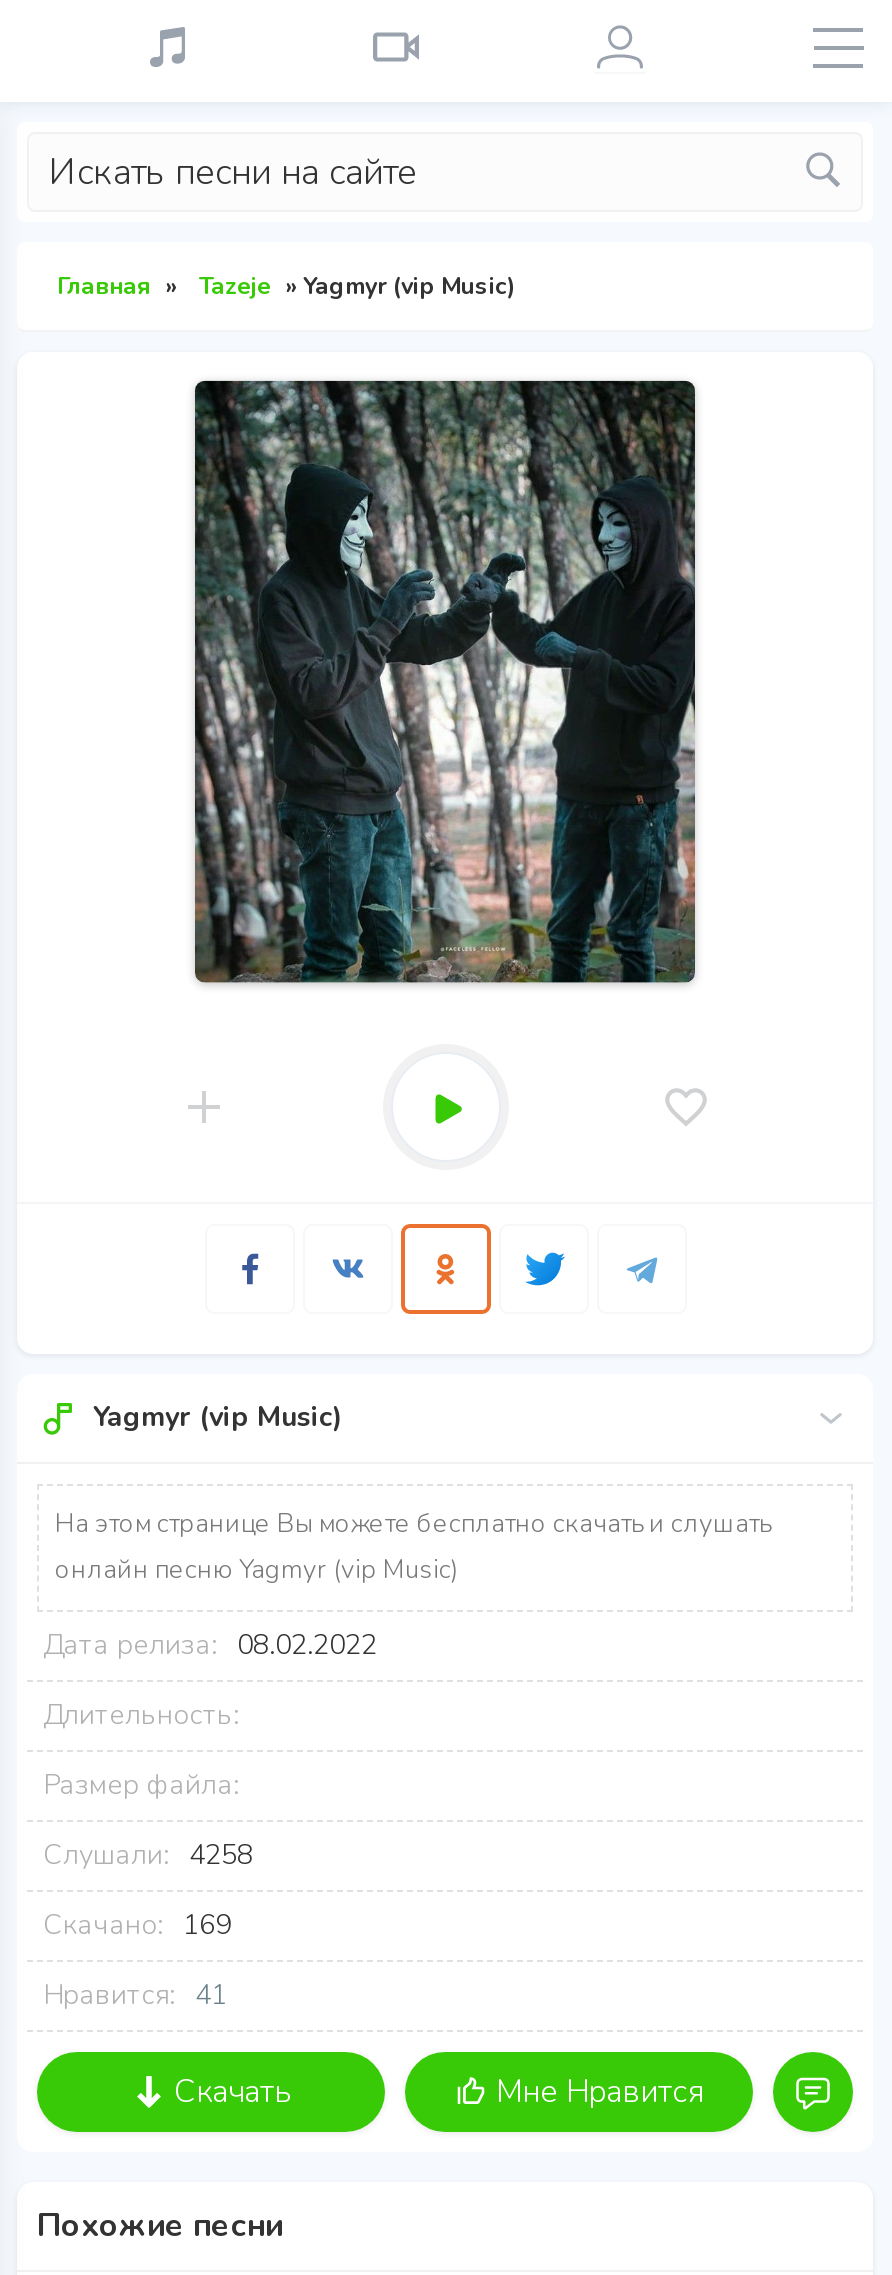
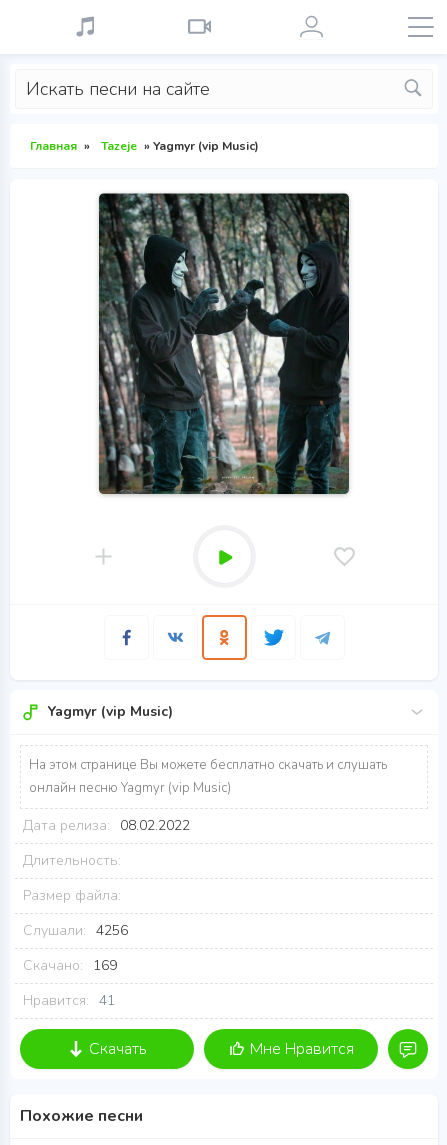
[43,1836,253,1874] Слушали: 4258 -> [23,921,128,940] Слушали: 4256

